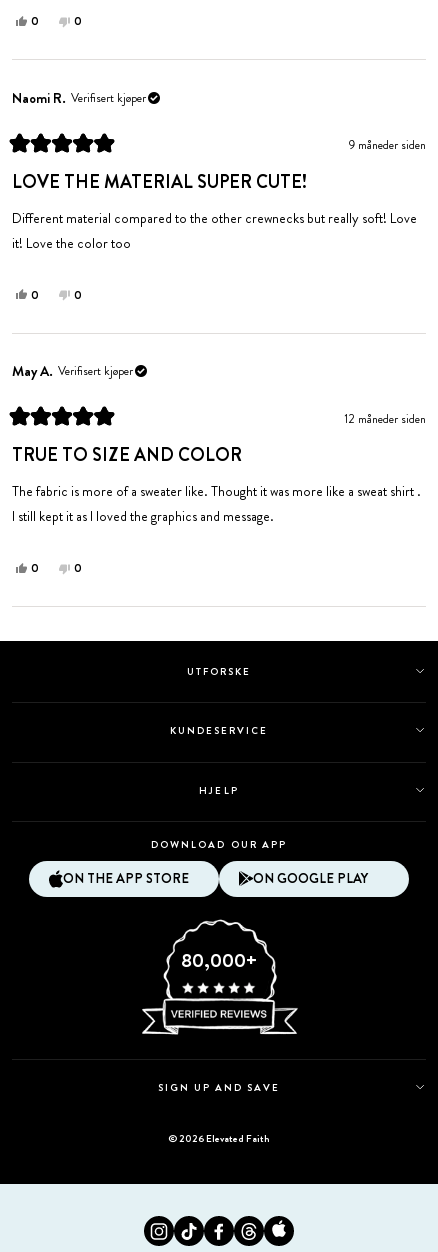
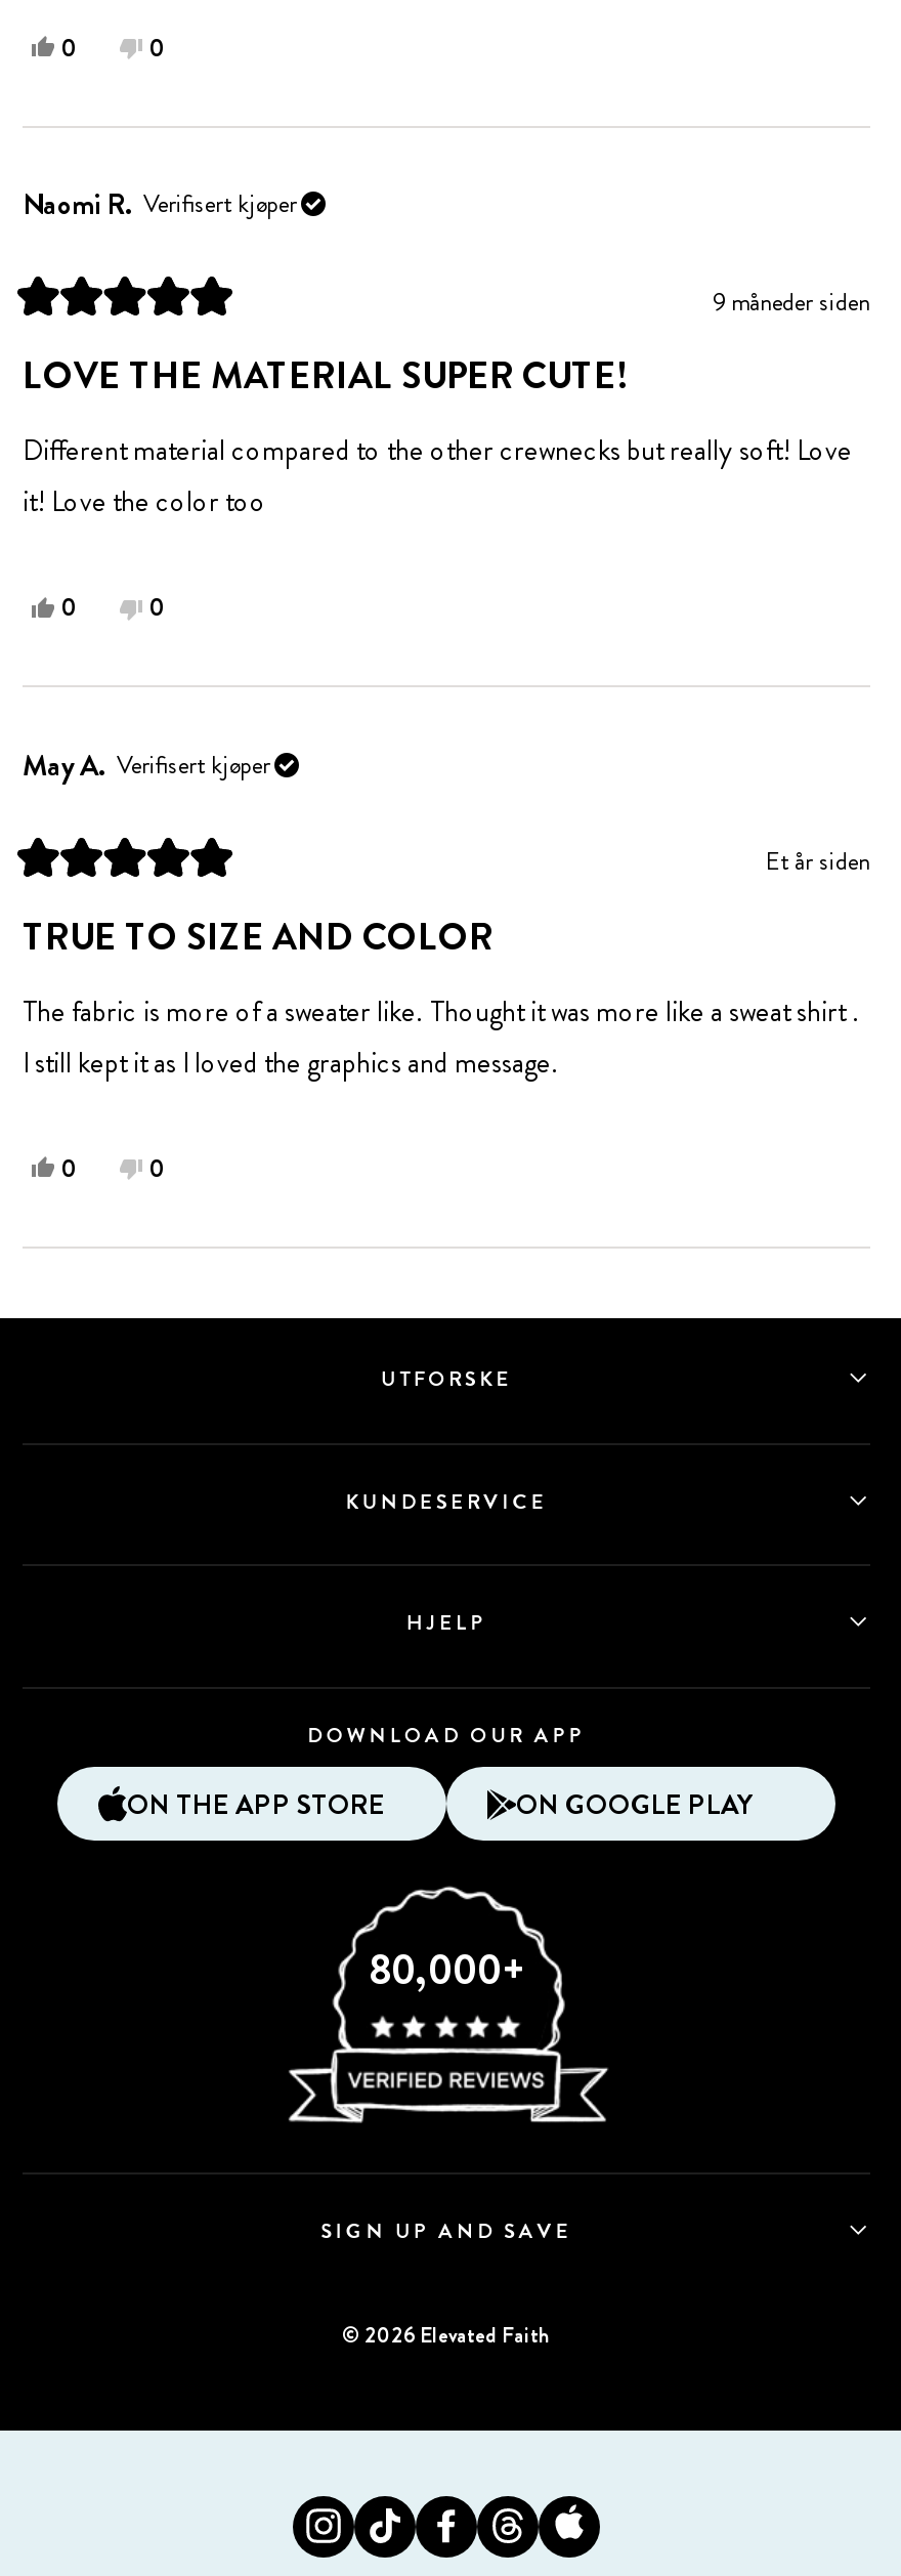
[344,410,426,428] 12 måneder siden -> [766,843,870,880] Et år siden

